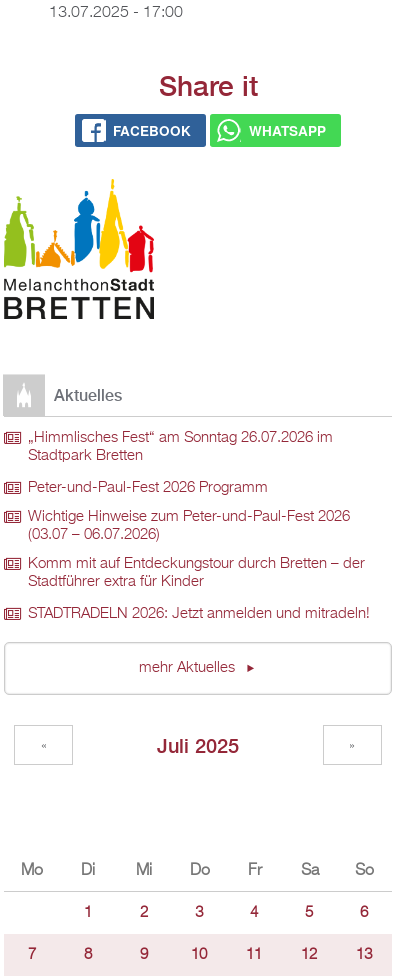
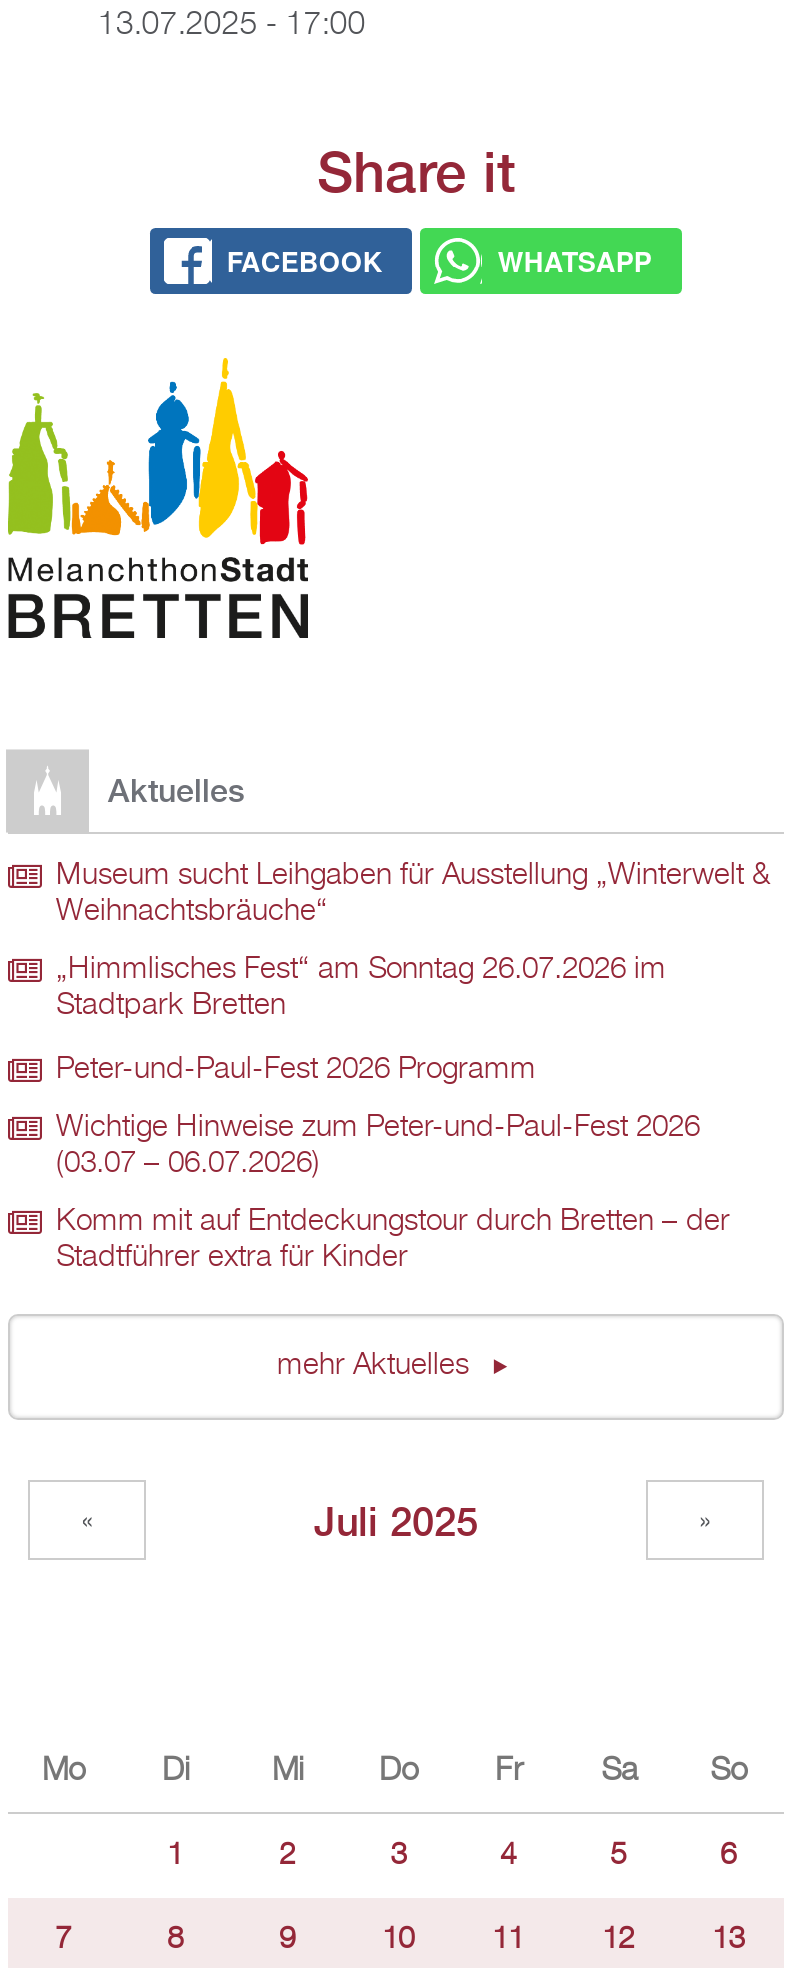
none -> [56,863,770,927] Museum sucht Leihgaben für Ausstellung „Winterwelt & | Weihnachtsbräuche“
moved [28,431,365,589] -> [56,957,730,1273]: „Himmlisches Fest“ am Sonntag 26.07.2026 im | Stadtpark Bretten | Peter-und-Paul-Fest 2026 Programm | Wichtige Hinweise zum Peter-und-Paul-Fest 2026 | (03.07 – 06.07.2026) | Komm mit auf Entdeckungstour durch Bretten – der | Stadtführer extra für Kinder
[28,607,370,621] STADTRADELN 2026: Jetzt anmelden und mitradeln! -> none

